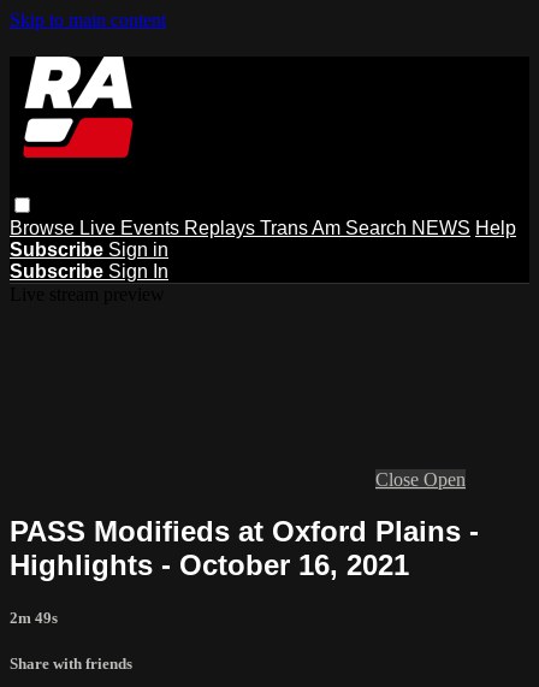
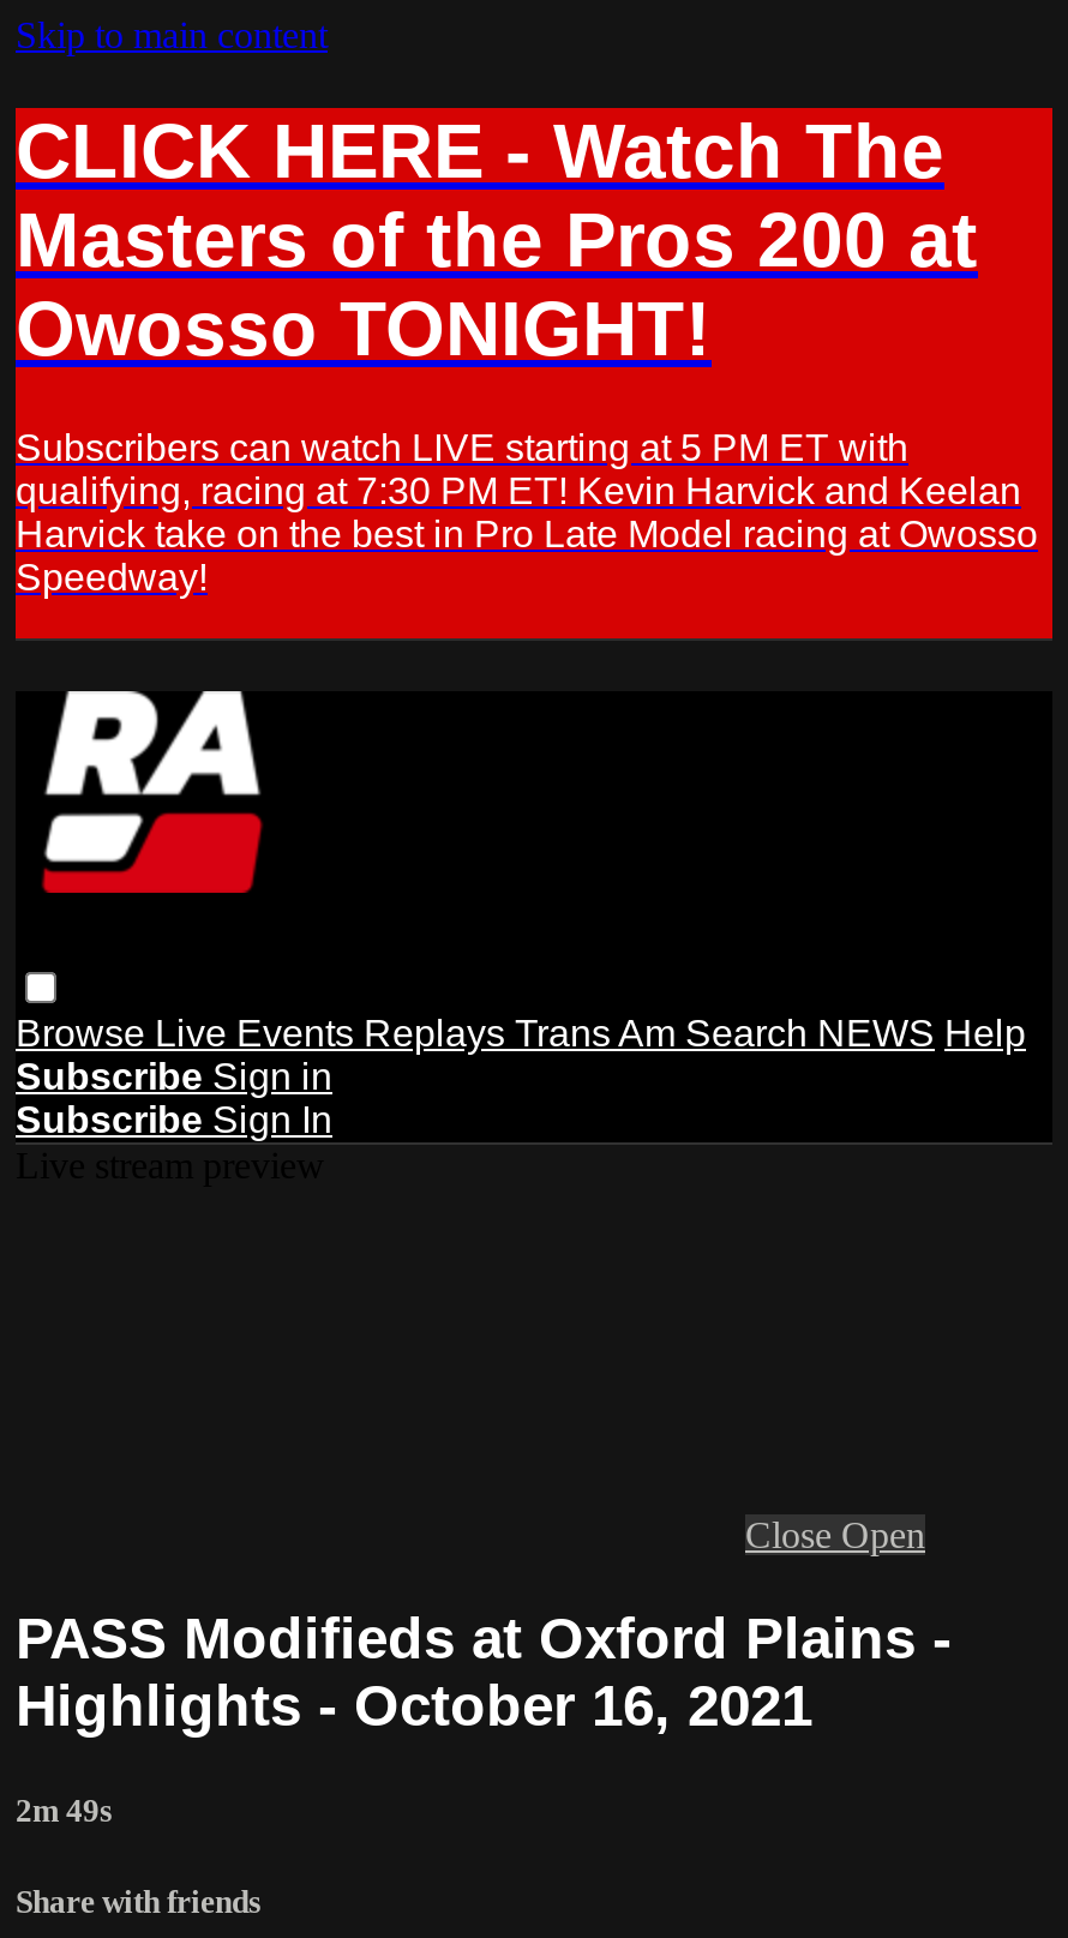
none -> [13,106,1055,597] [image] | CLICK HERE - Watch The | Masters of the Pros 200 at | Owosso TONIGHT! | Subscribers can watch LIVE starting at 5 PM ET with | qualifying, racing at 7:30 PM ET! Kevin Harvick and Keelan | Harvick take on the best in Pro Late Model racing at Owosso | Speedway!

